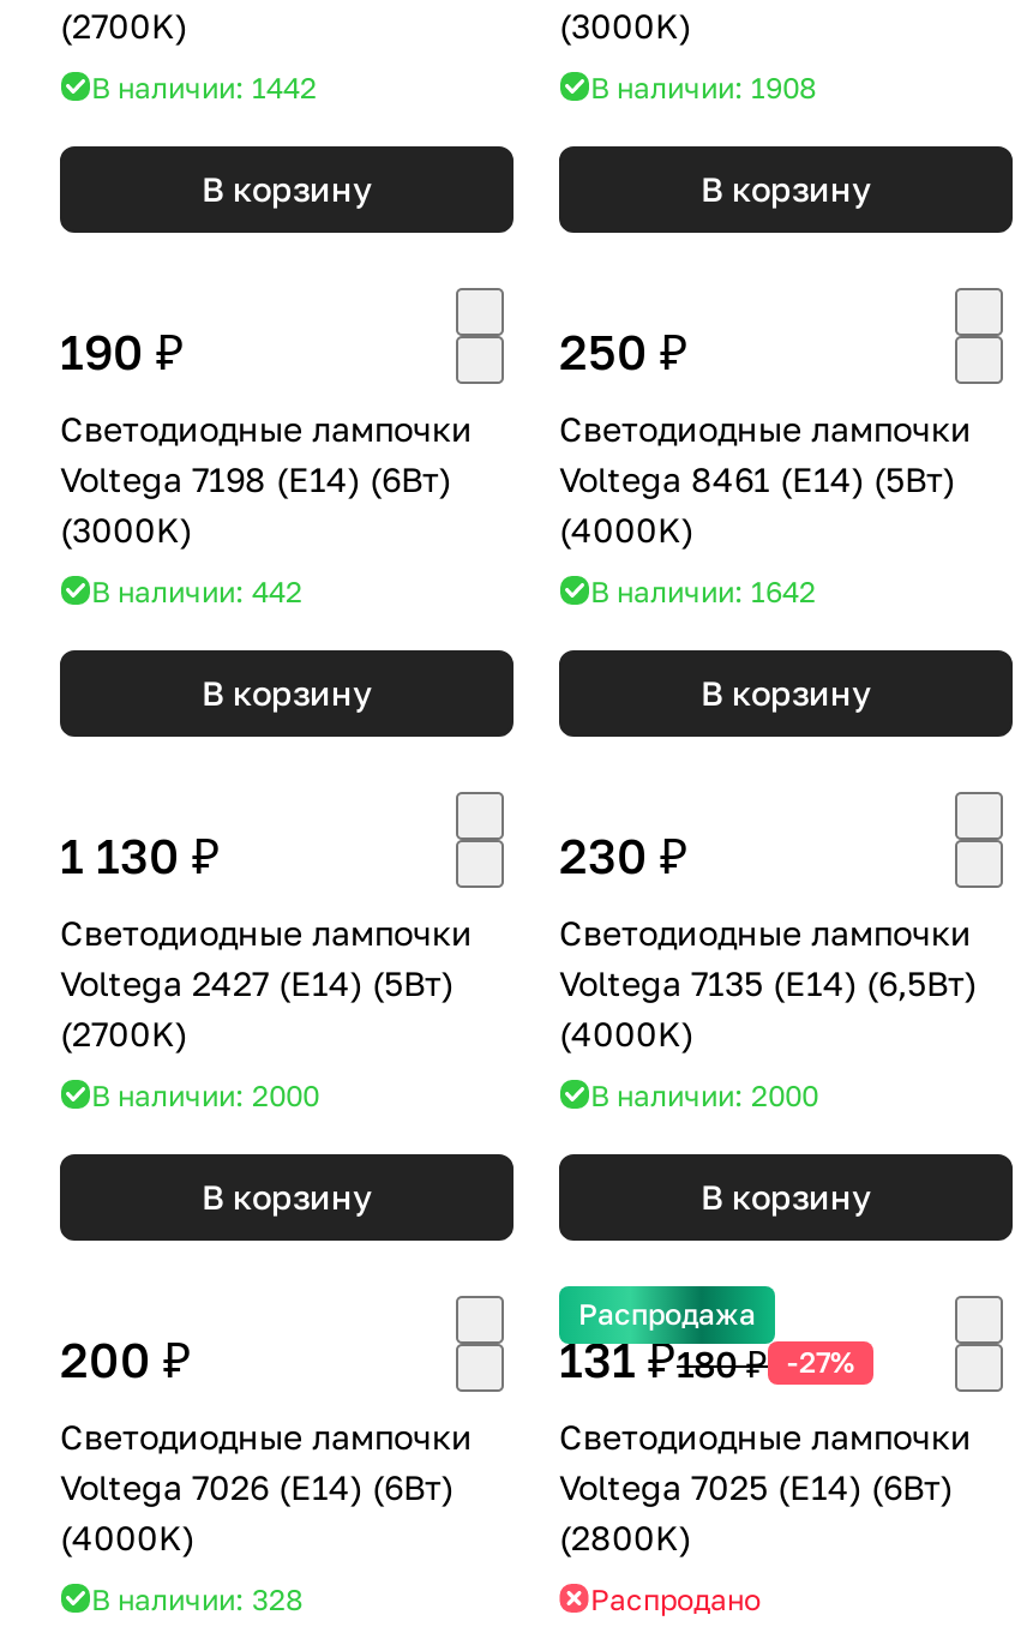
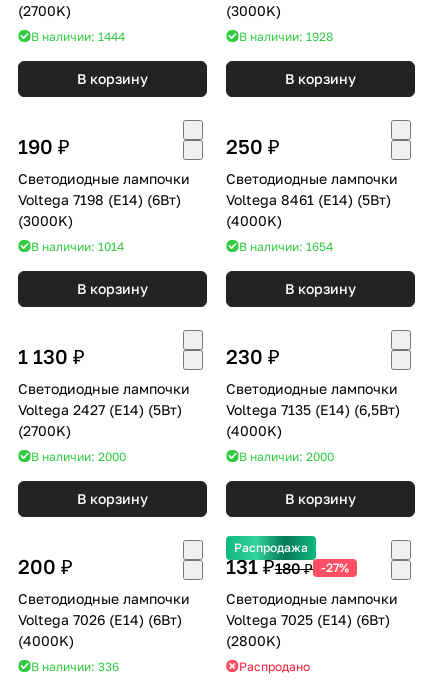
[91,69,317,105] В наличии: 1442 -> [31,29,125,44] В наличии: 1444
[590,69,816,105] В наличии: 1908 -> [239,29,333,44] В наличии: 1928
[91,573,302,609] В наличии: 442 -> [31,239,124,254] В наличии: 1014
[590,573,816,609] В наличии: 1642 -> [239,239,333,254] В наличии: 1654
[91,1581,302,1617] В наличии: 328 -> [31,659,119,674] В наличии: 336

